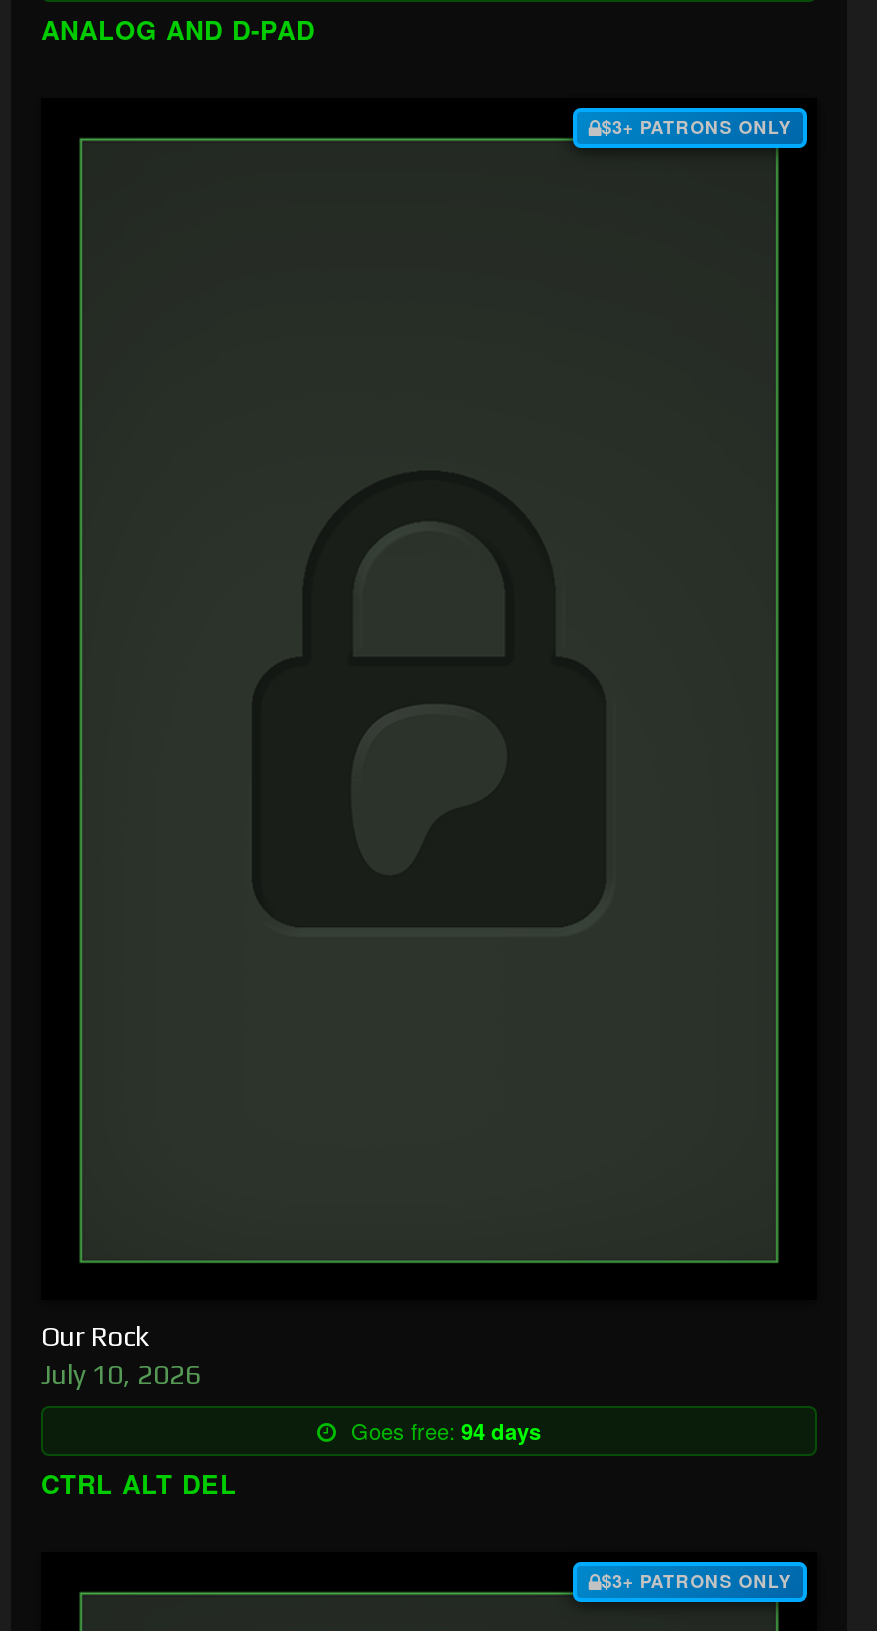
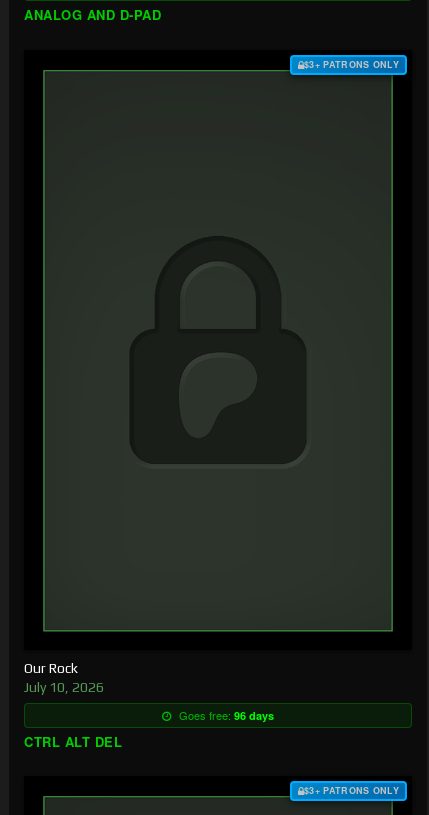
[345,1414,541,1446] Goes free: 94 days -> [176,707,274,723] Goes free: 96 days

